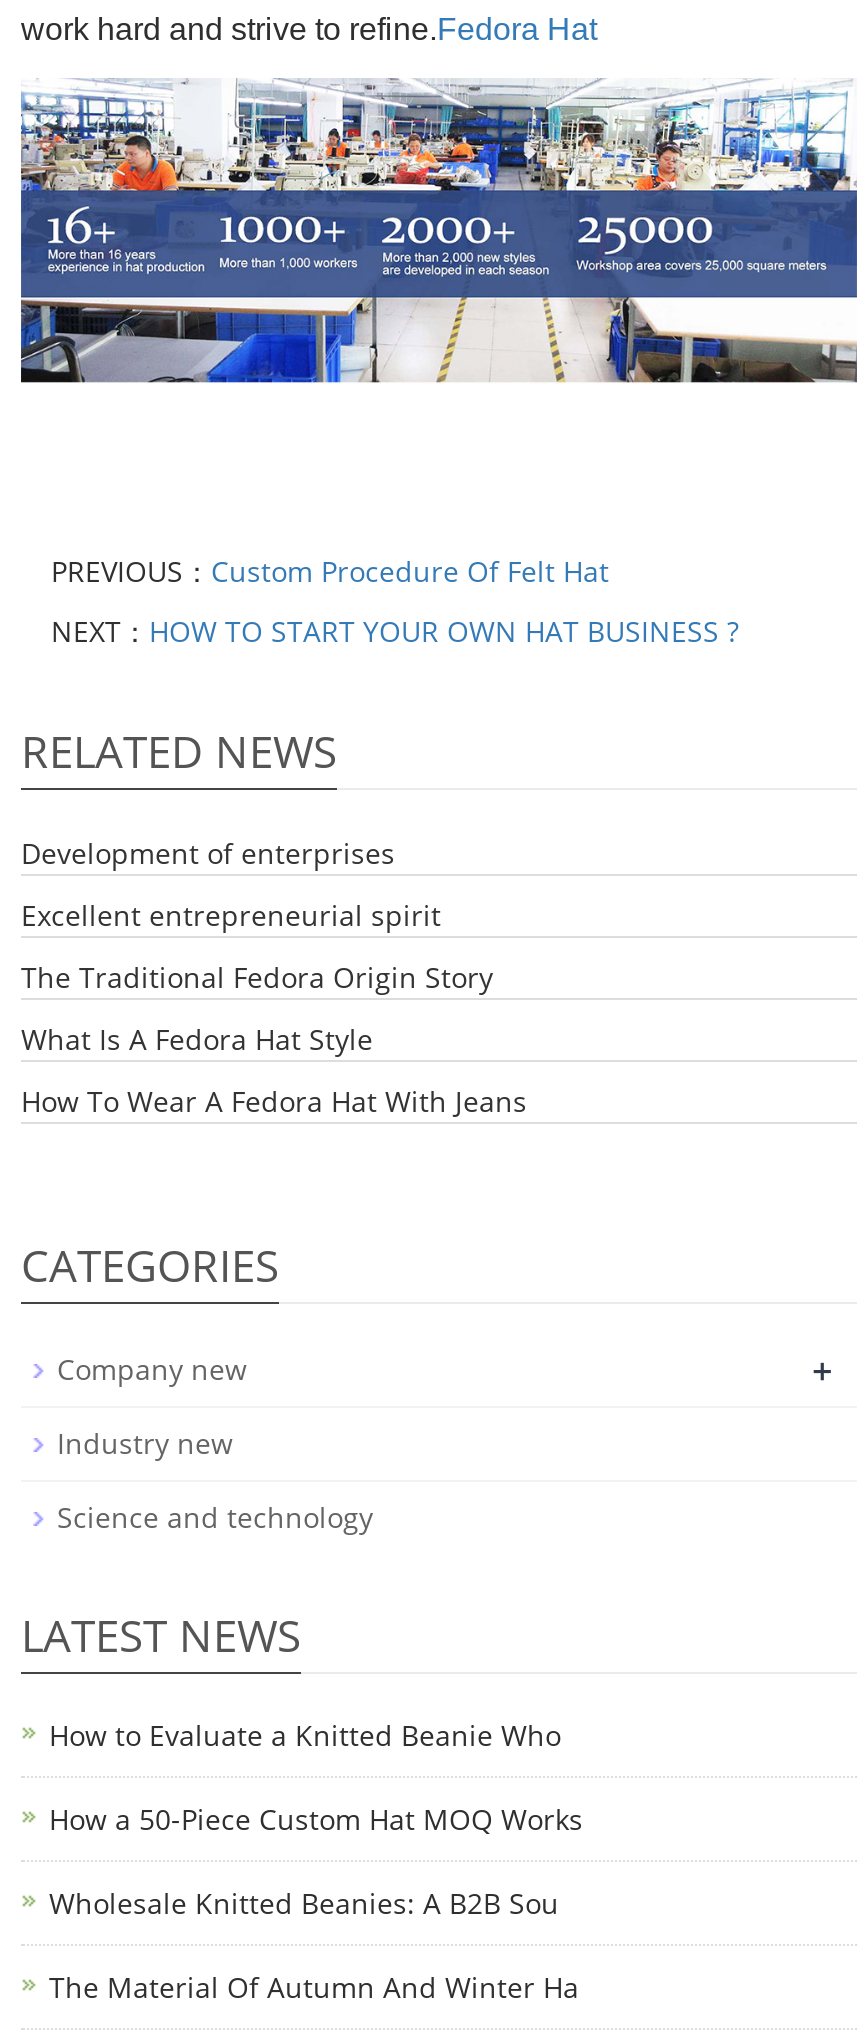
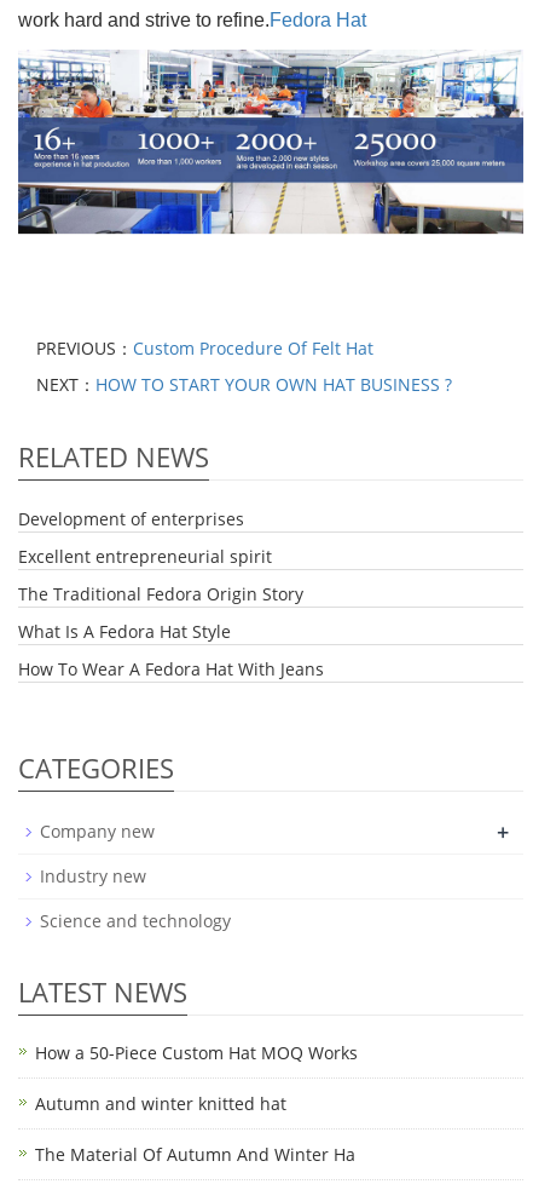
[49,1716,561,1754] How to Evaluate a Knitted Beanie Who -> none
[49,1884,559,1922] Wholesale Knitted Beanies: A B2B Sou -> [35,1092,286,1115] Autumn and winter knitted hat

